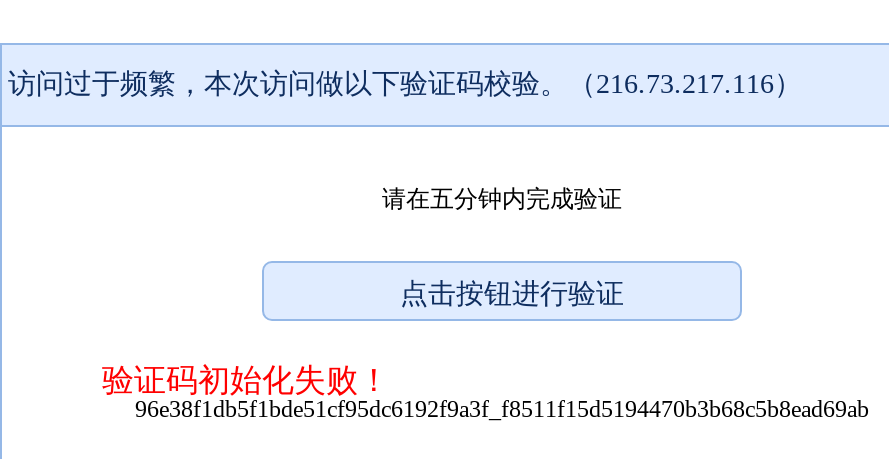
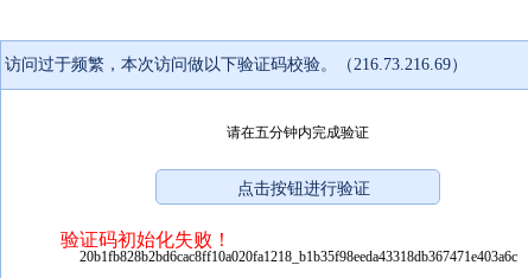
[8,69,802,99] 访问过于频繁，本次访问做以下验证码校验。（216.73.217.116） -> [5,55,467,73] 访问过于频繁，本次访问做以下验证码校验。（216.73.216.69）
[135,395,869,423] 96e38f1db5f1bde51cf95dc6192f9a3f_f8511f15d5194470b3b68c5b8ead69ab -> [79,248,517,265] 20b1fb828b2bd6cac8ff10a020fa1218_b1b35f98eeda43318db367471e403a6c

